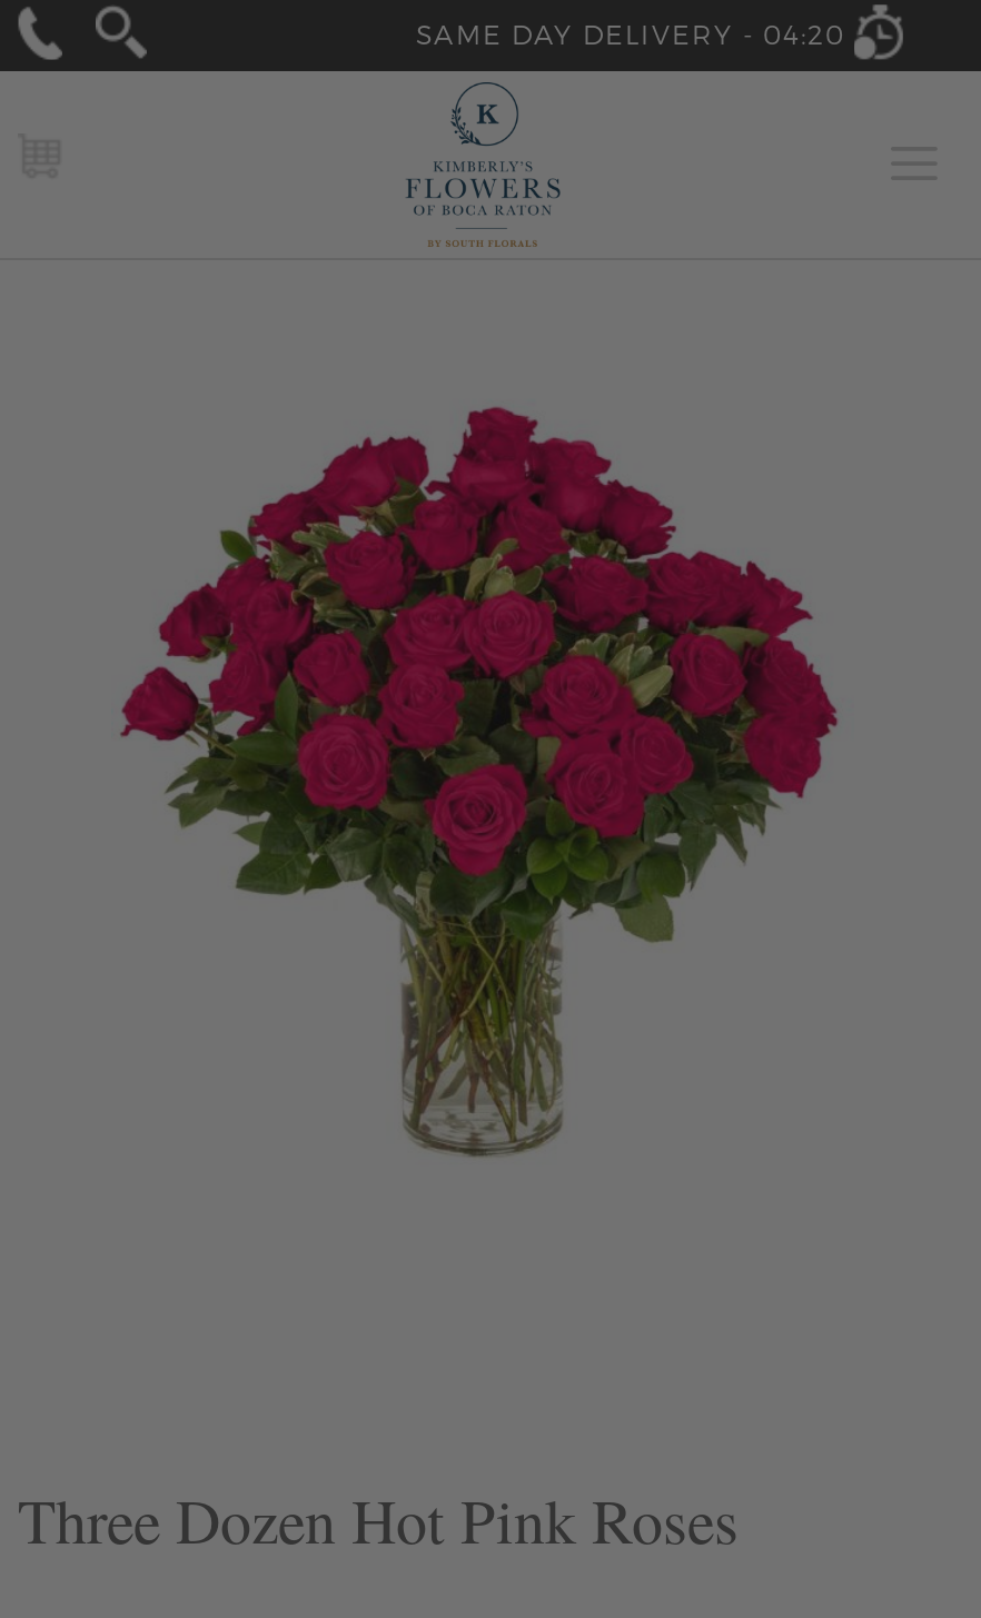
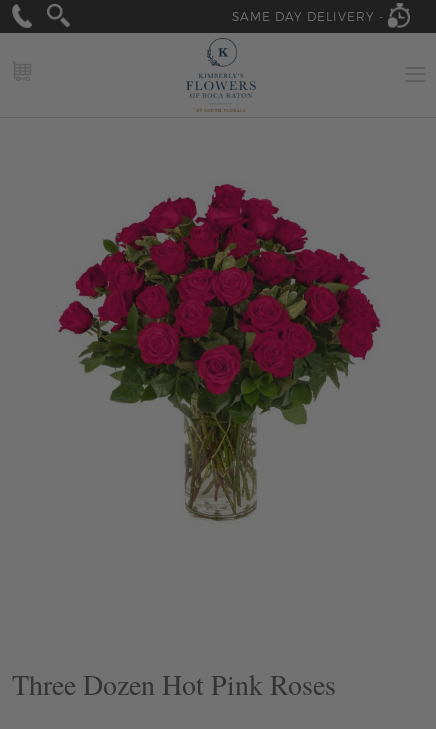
[416,18,845,49] SAME DAY DELIVERY - 04:20 -> [232,9,388,23] SAME DAY DELIVERY -

